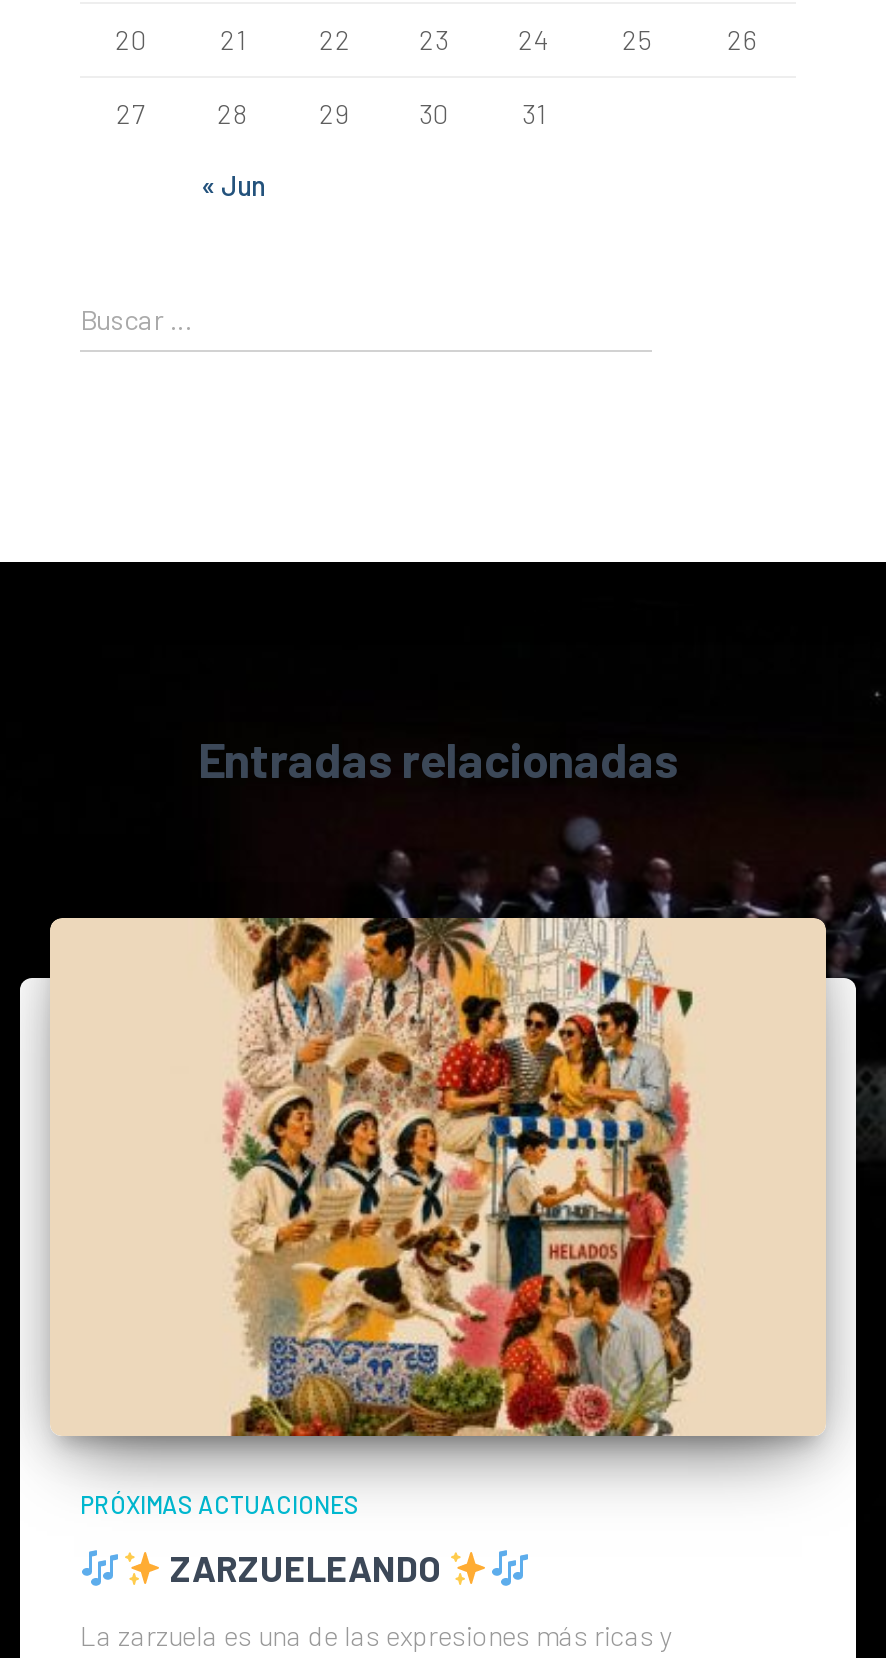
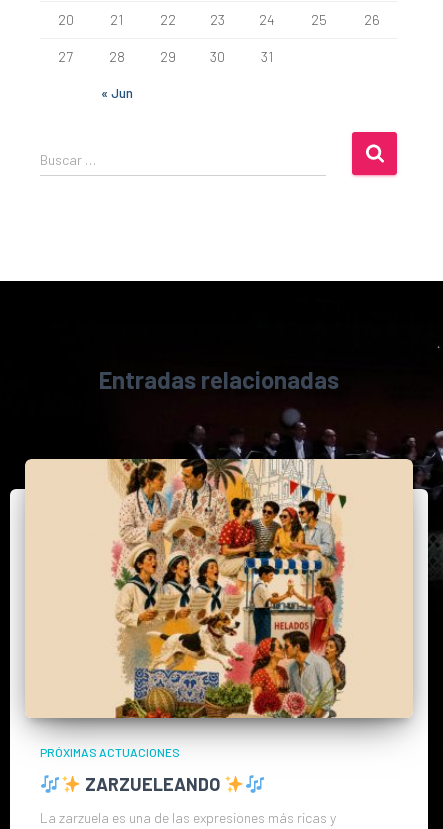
none -> [351,131,398,177] [image]

